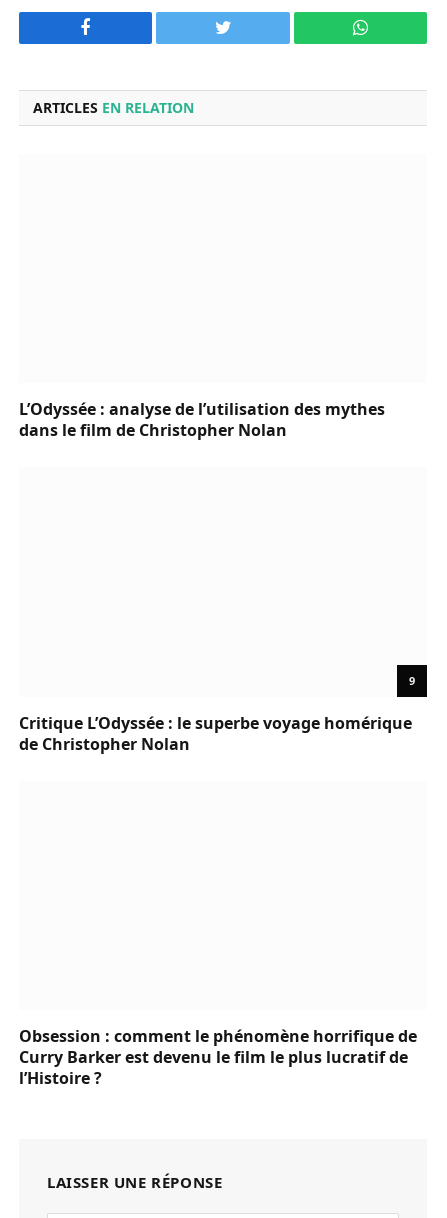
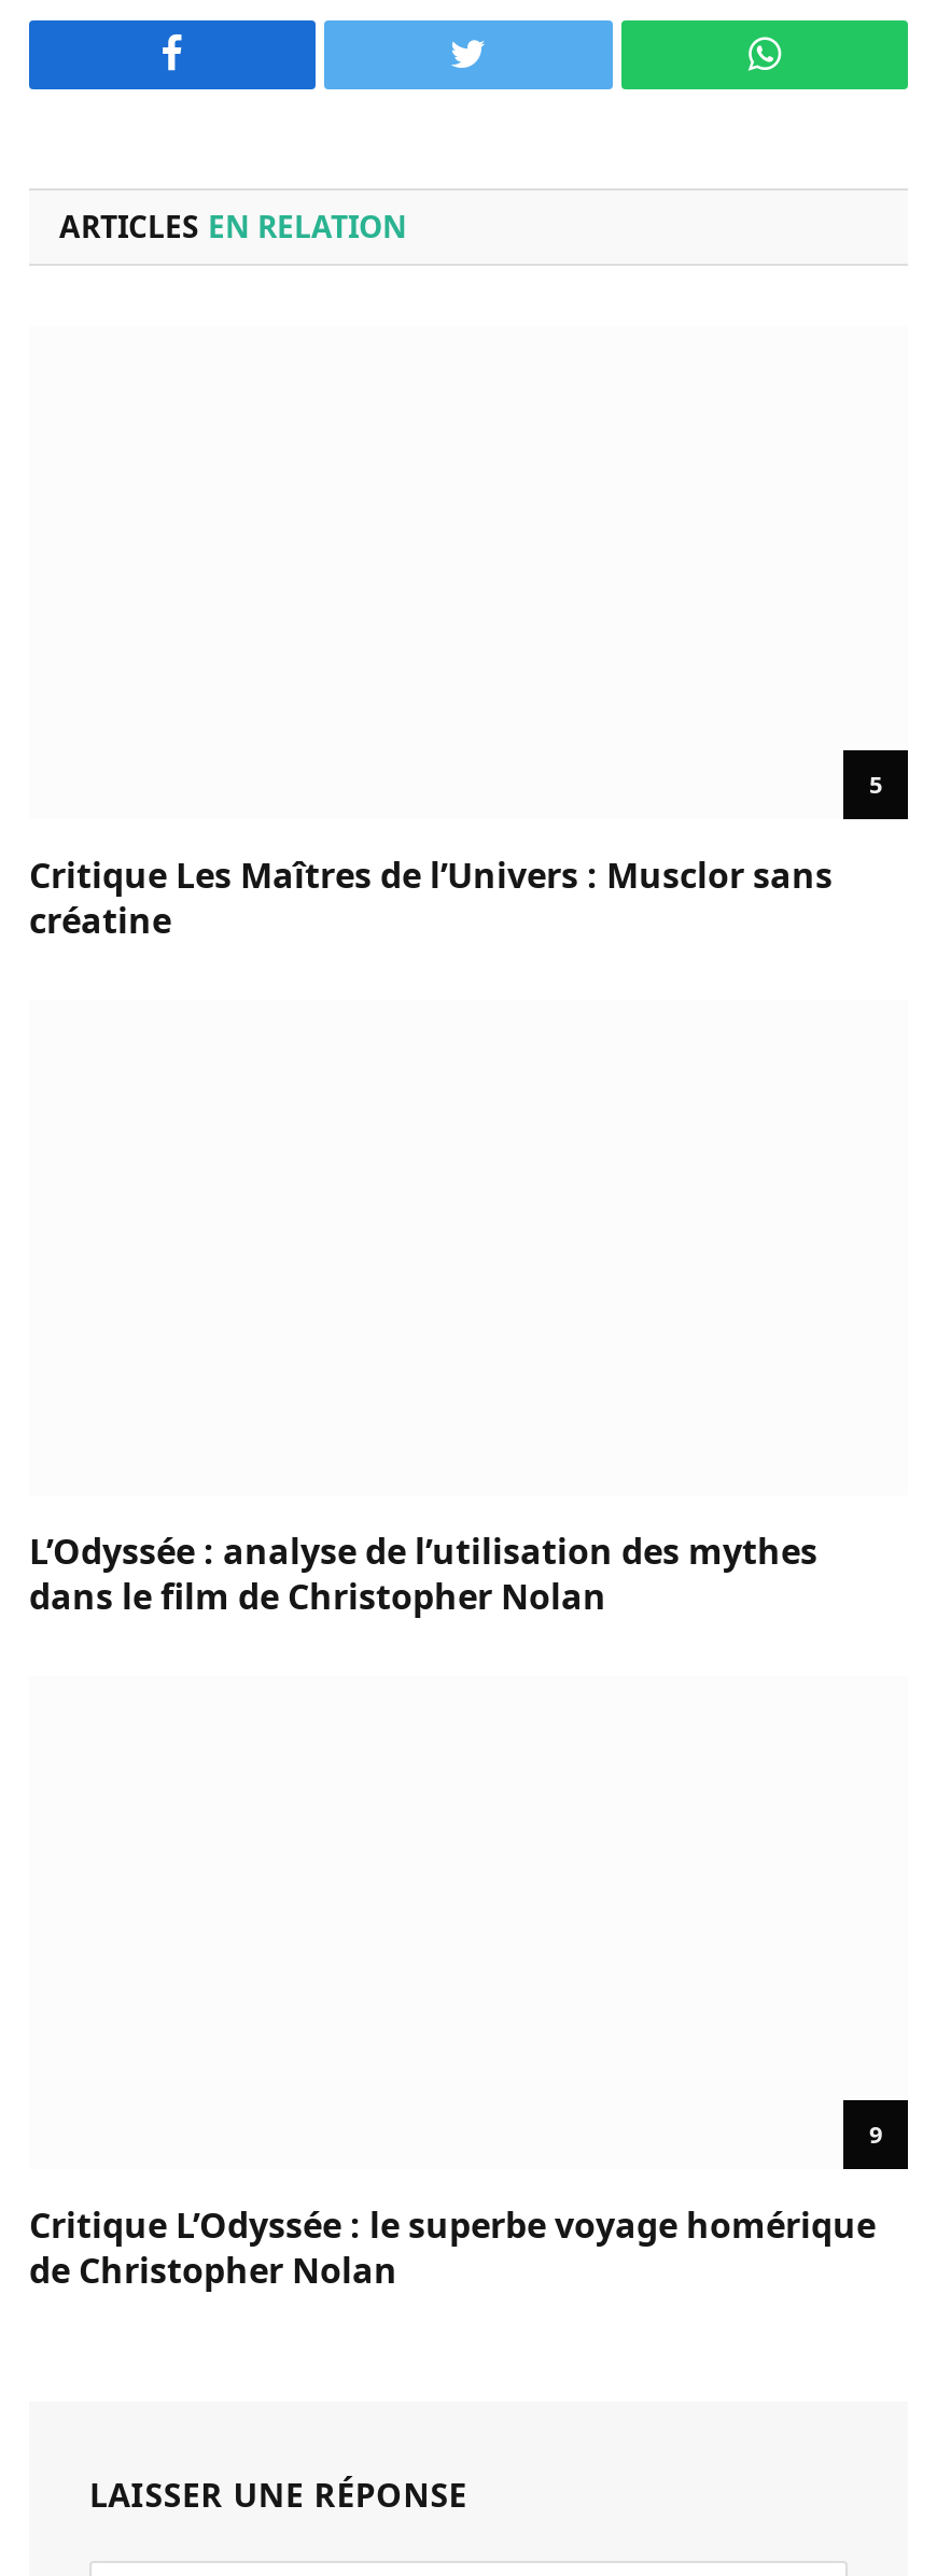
none -> [29,768,882,944] 5 | Critique Les Maîtres de l’Univers : Musclor sans | créatine
moved [19,398,415,755] -> [29,1527,882,2294]: L’Odyssée : analyse de l’utilisation des mythes | dans le film de Christopher Nolan | 9 | Critique L’Odyssée : le superbe voyage homérique | de Christopher Nolan
[19,1025,417,1089] Obsession : comment le phénomène horrifique de | Curry Barker est devenu le film le plus lucratif de | l’Histoire ? -> none

